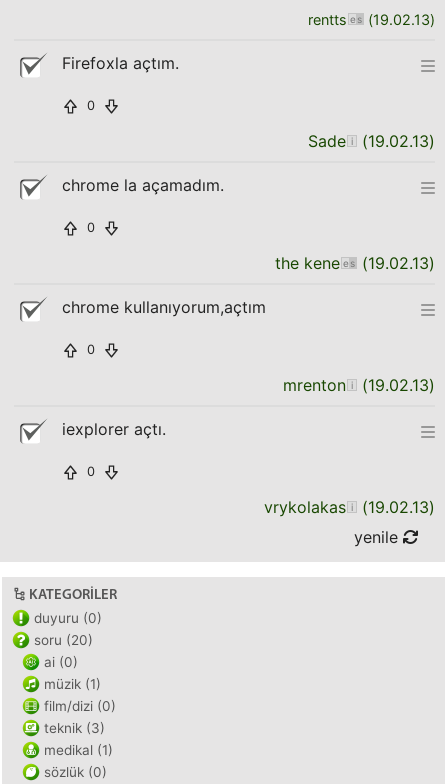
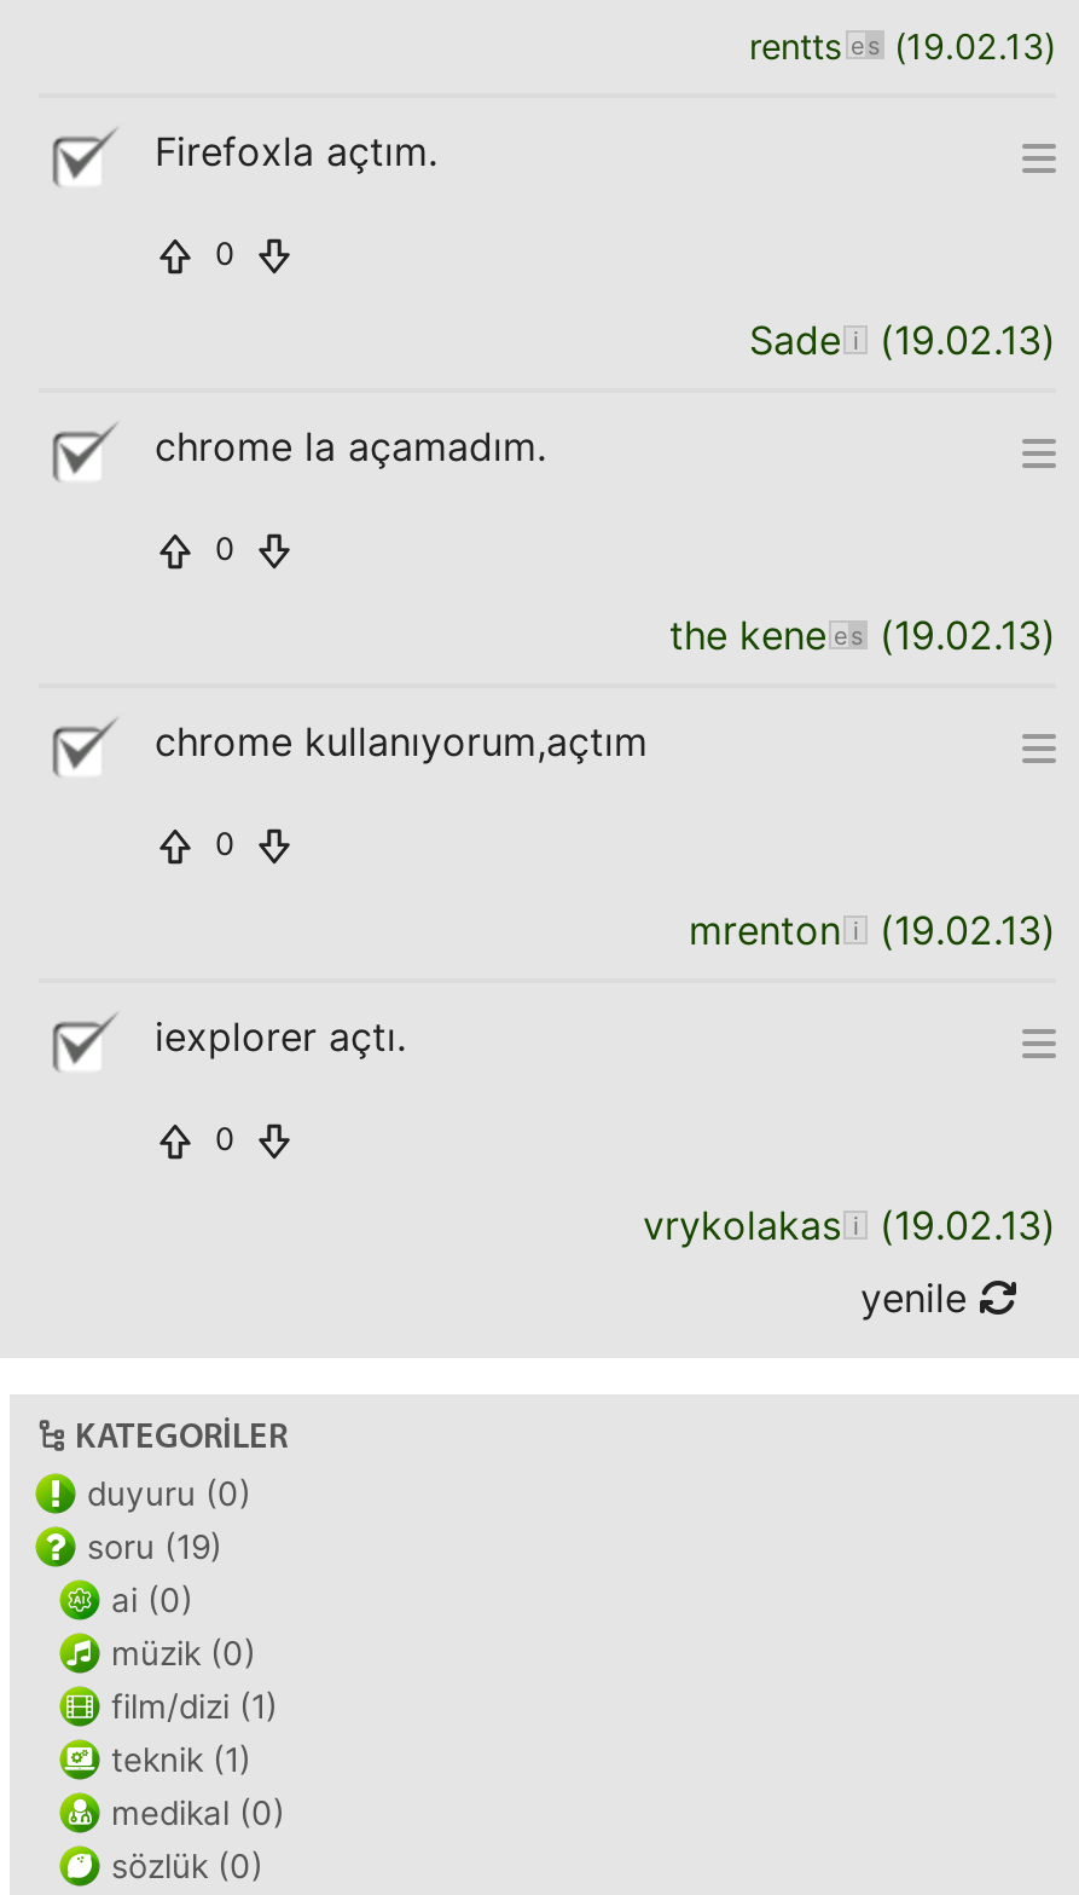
[34,632,93,648] soru (20) -> [87,1527,222,1566] soru (19)
[44,676,101,692] müzik (1) -> [111,1634,256,1672] müzik (0)
[44,698,116,714] film/dizi (0) -> [111,1687,278,1726] film/dizi (1)
[44,720,105,736] teknik (3) -> [111,1740,251,1779] teknik (1)
[44,742,113,758] medikal (1) -> [111,1793,285,1832] medikal (0)

